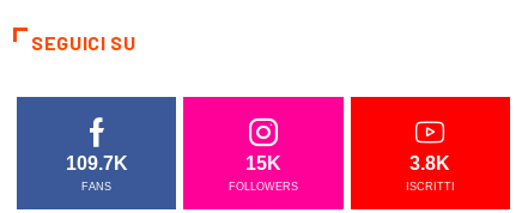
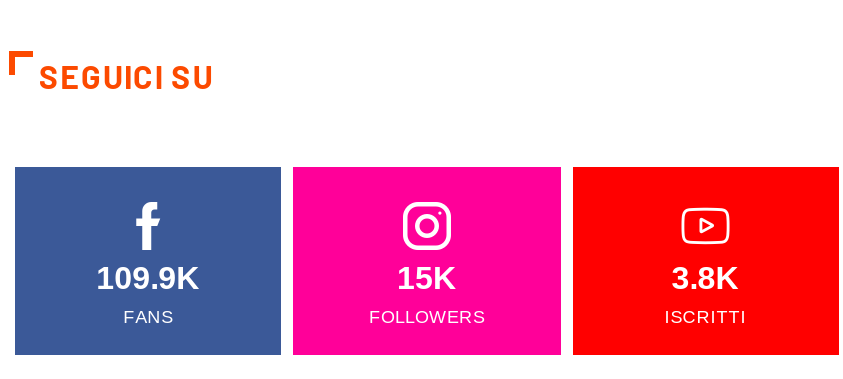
[65,153,128,173] 109.7K -> [96,262,200,296] 109.9K

